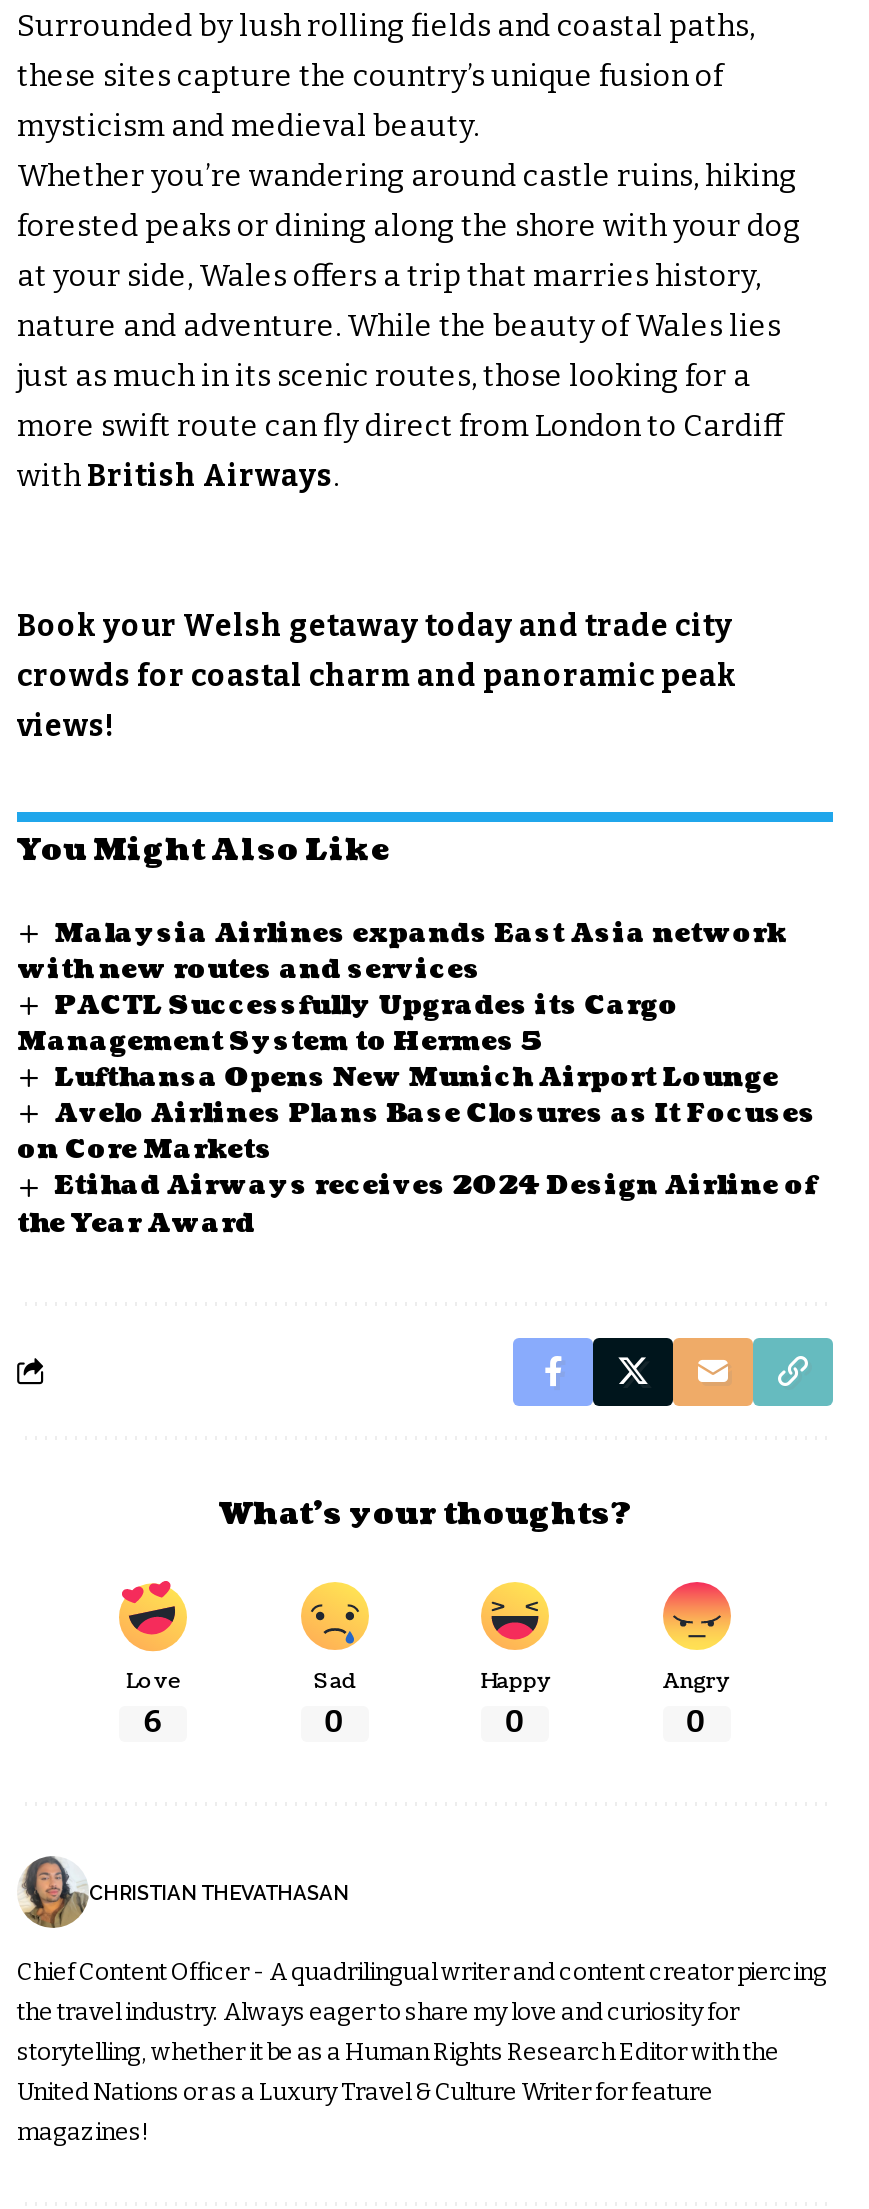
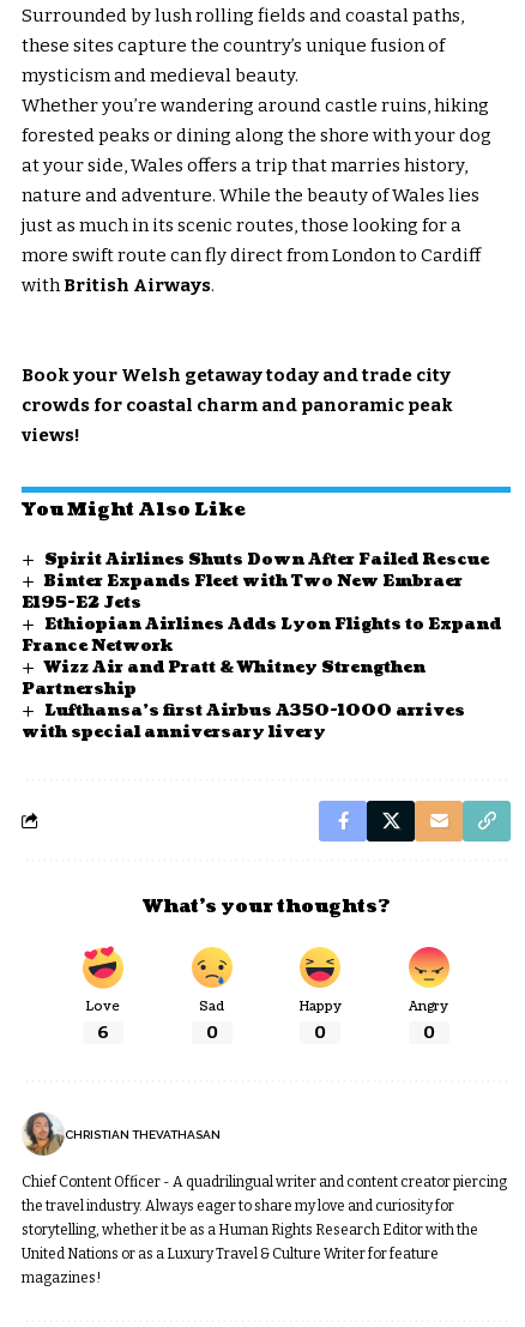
[17,916,816,1241] Malaysia Airlines expands East Asia network | with new routes and services | PACTL Successfully Upgrades its Cargo | Management System to Hermes 5 | Lufthansa Opens New Munich Airport Lounge | Avelo Airlines Plans Base Closures as It Focuses | on Core Markets | Etihad Airways receives 2024 Design Airline of | the Year Award -> [22,549,501,744] Spirit Airlines Shuts Down After Failed Rescue | Binter Expands Fleet with Two New Embraer | E195-E2 Jets | Ethiopian Airlines Adds Lyon Flights to Expand | France Network | Wizz Air and Pratt & Whitney Strengthen | Partnership | Lufthansa’s first Airbus A350-1000 arrives | with special anniversary livery

